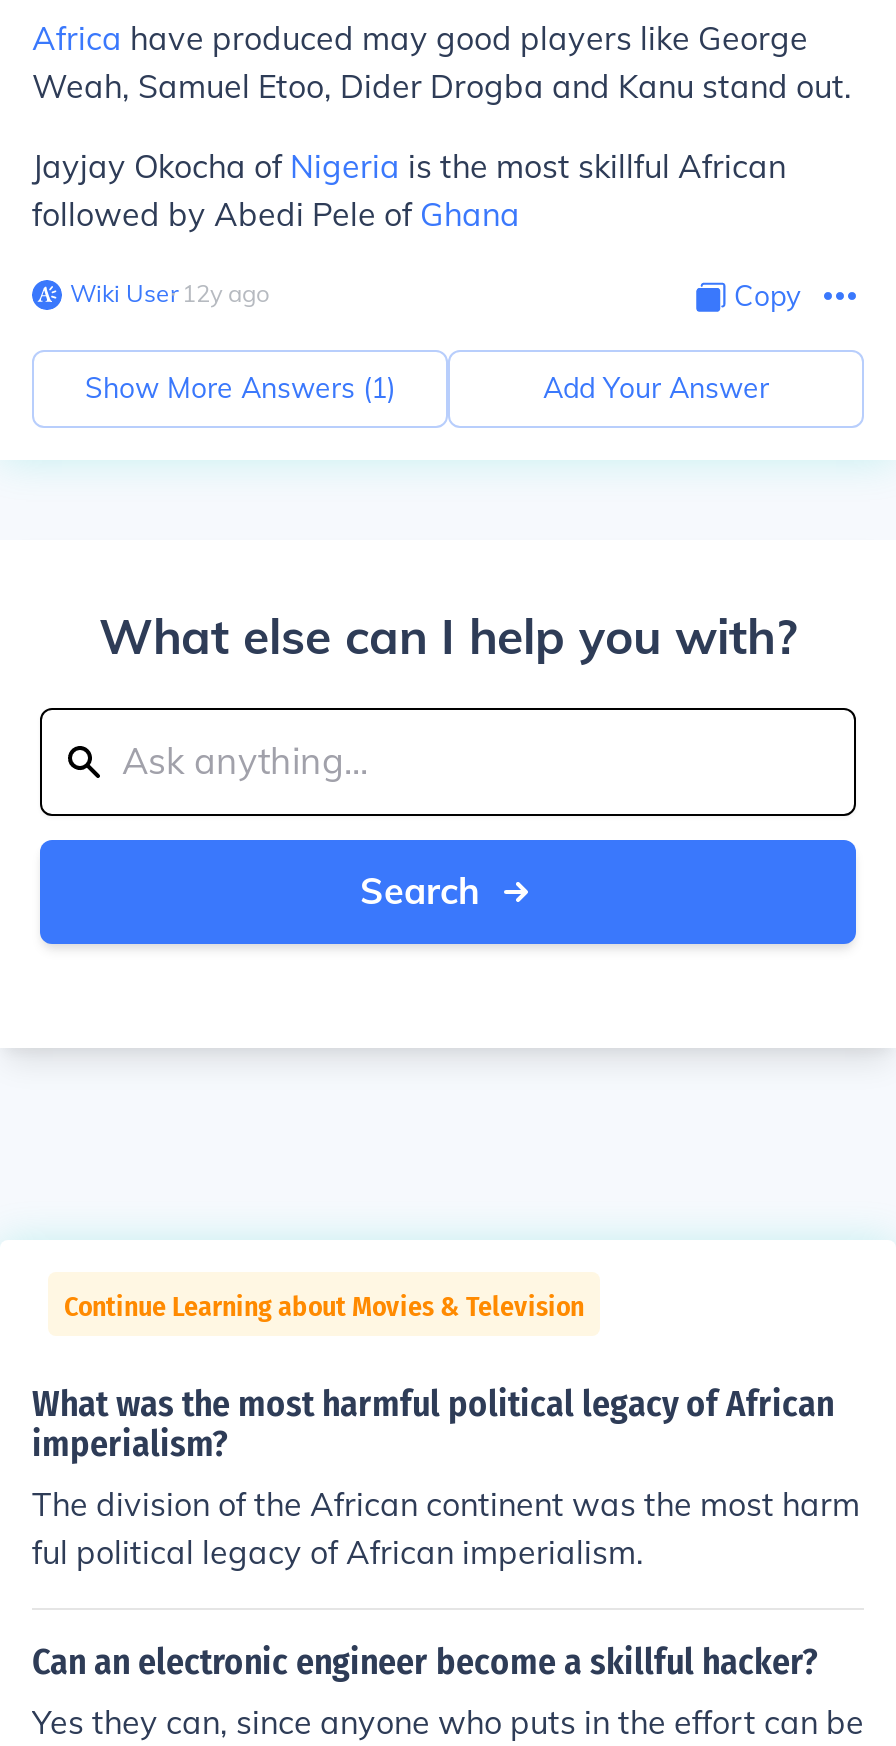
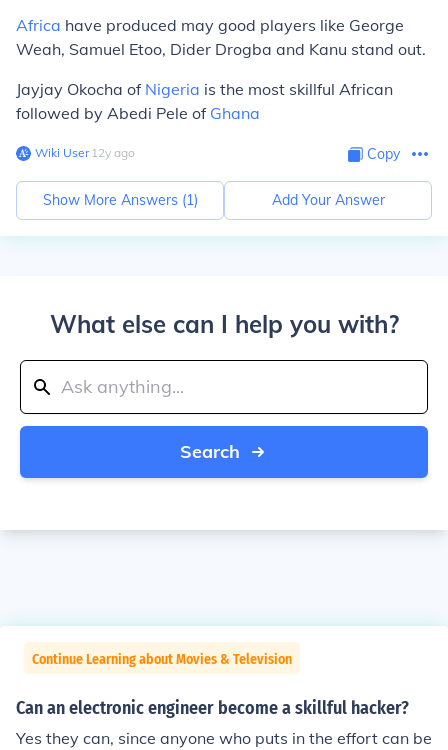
[32,1382,860,1572] What was the most harmful political legacy of African | imperialism? | The division of the African continent was the most harm | ful political legacy of African imperialism. -> none

